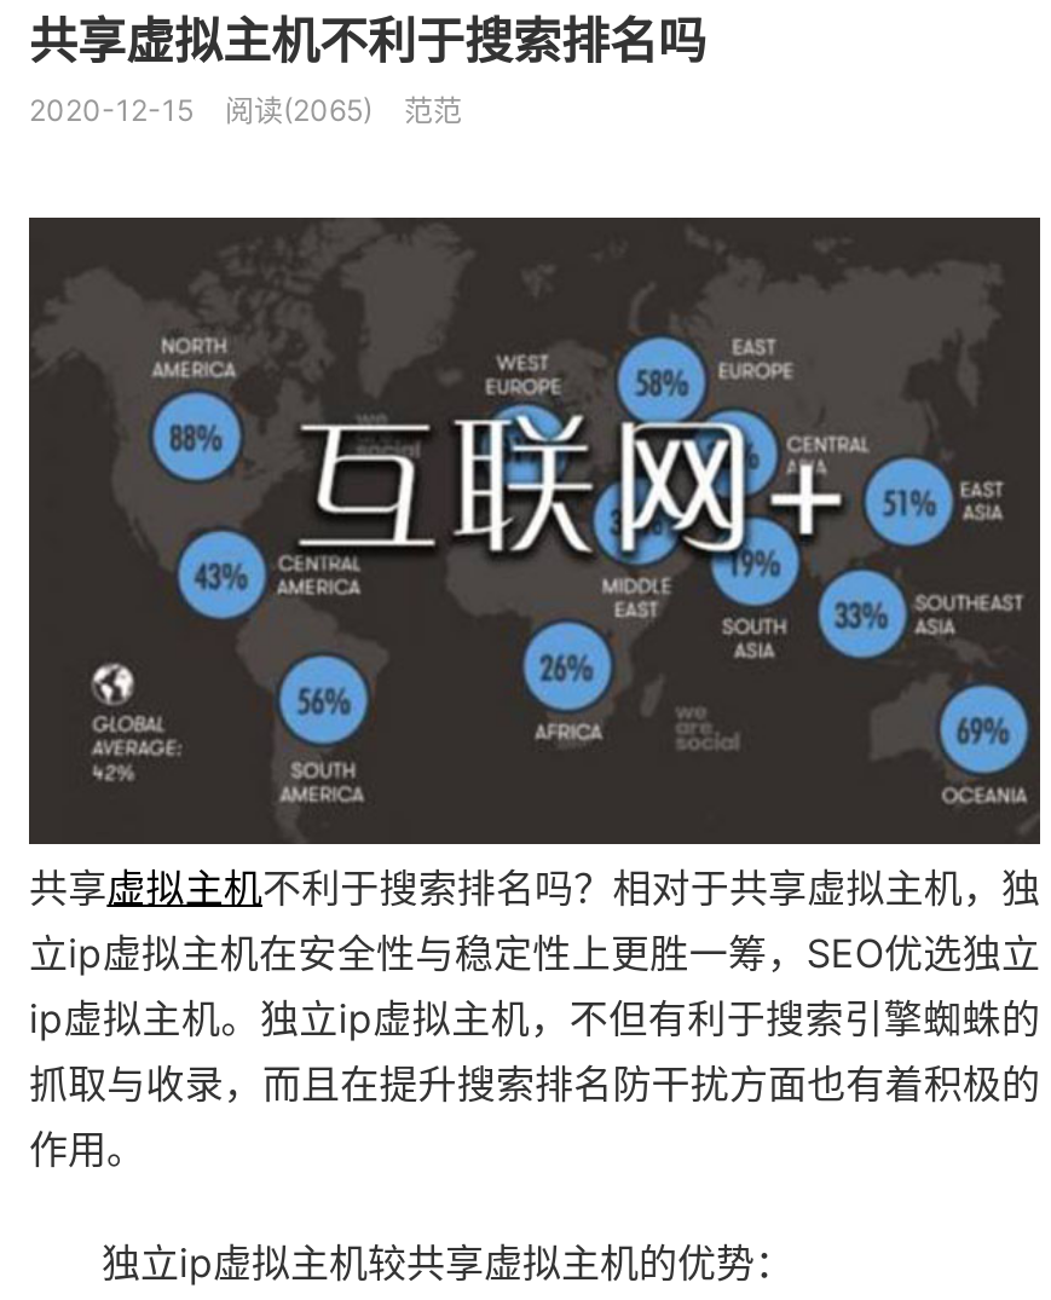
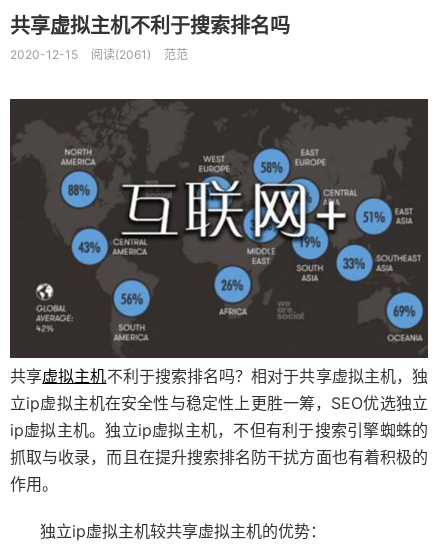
[225,92,373,128] 阅读(2065) -> [91,47,151,62] 阅读(2061)

